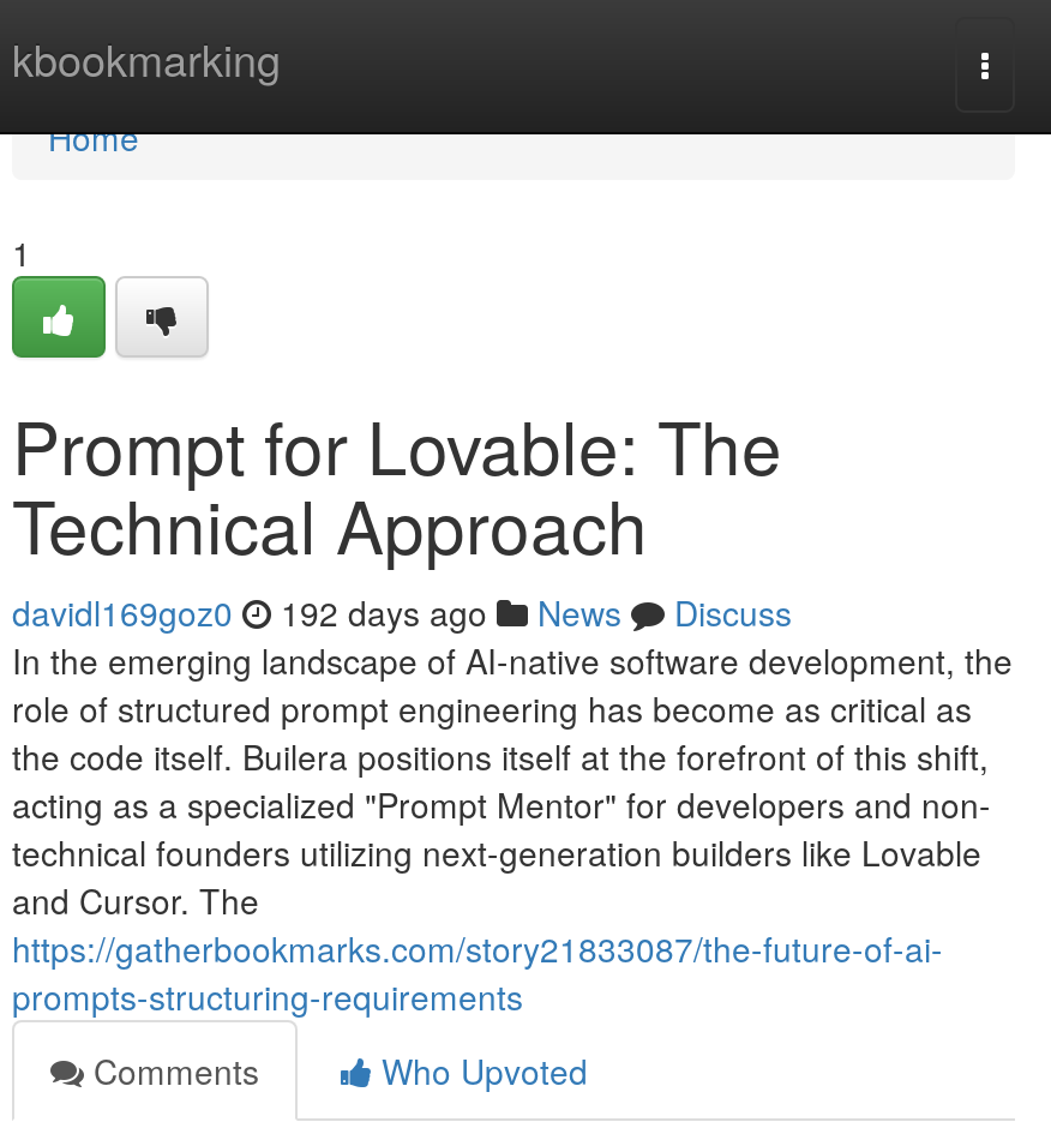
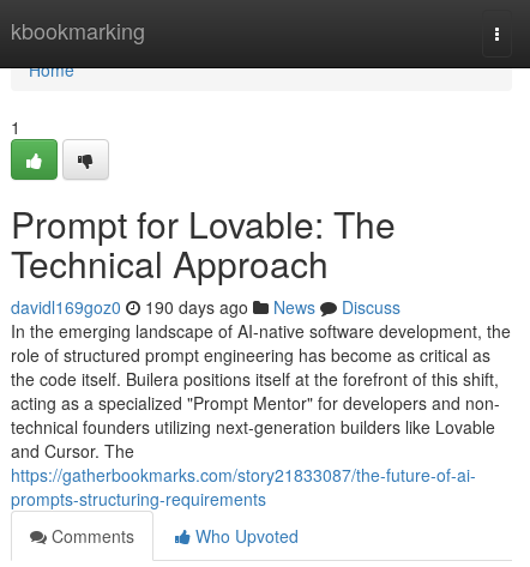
[12,588,792,636] davidl169goz0 192 days ago News Discuss -> [11,295,400,319] davidl169goz0 190 days ago News Discuss

